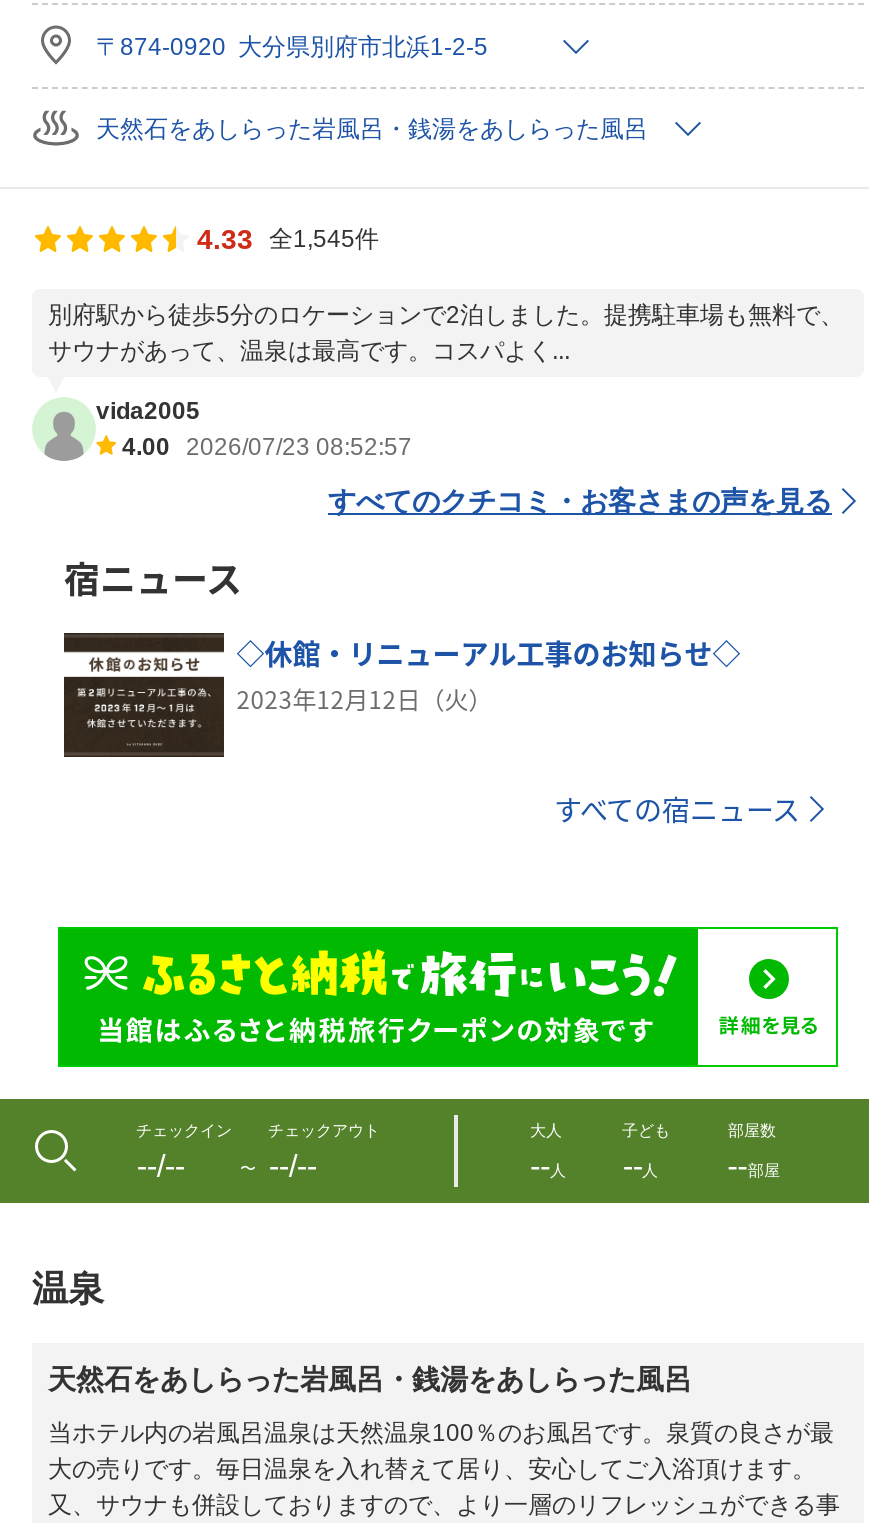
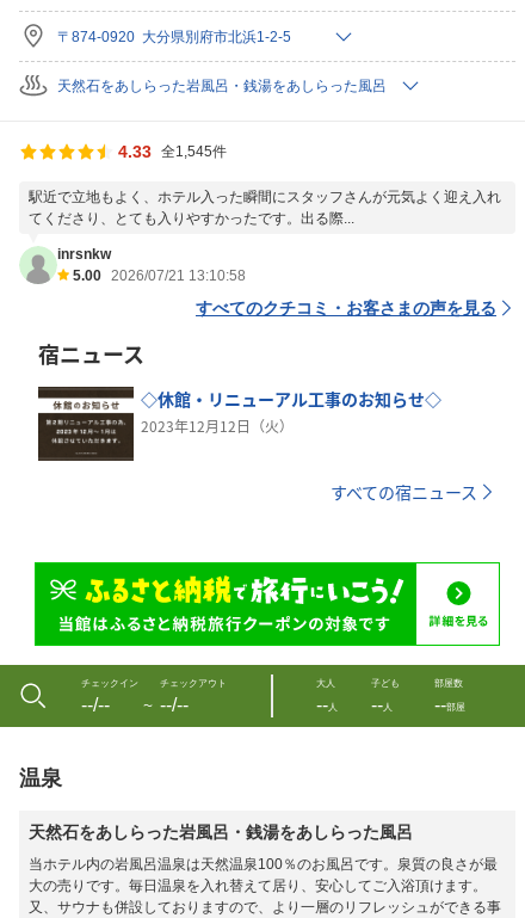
[48,301,844,365] 別府駅から徒歩5分のロケーションで2泊しました。提携駐車場も無料で、 | サウナがあって、温泉は最高です。コスパよく... -> [29,189,501,227] 駅近で立地もよく、ホテル入った瞬間にスタッフさんが元気よく迎え入れ | てくださり、とても入りやすかったです。出る際...
[96,397,412,461] vida2005 | 4.00 2026/07/23 08:52:57 -> [57,246,246,284] inrsnkw | 5.00 2026/07/21 13:10:58

